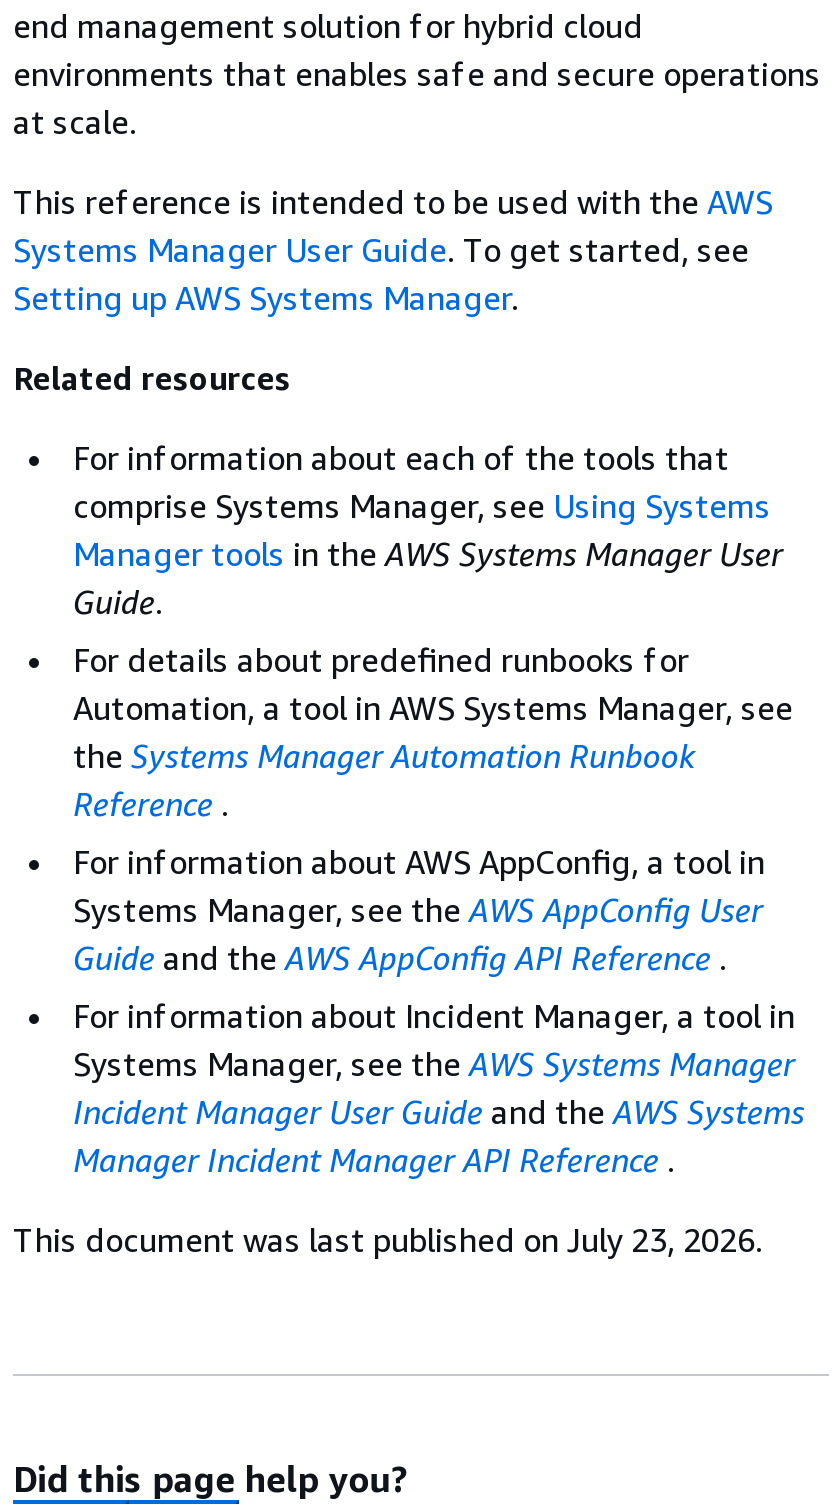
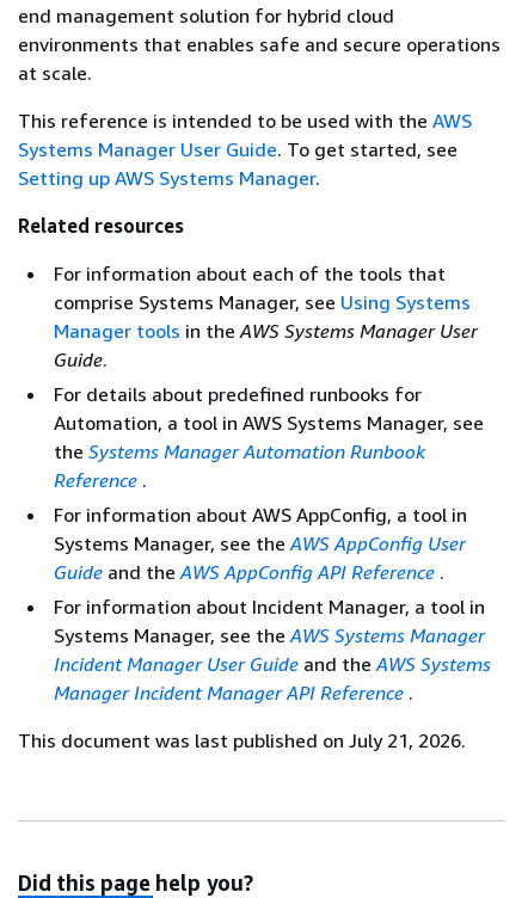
[13,1220,763,1260] This document was last published on July 23, 2026. -> [18,728,466,752] This document was last published on July 21, 2026.

